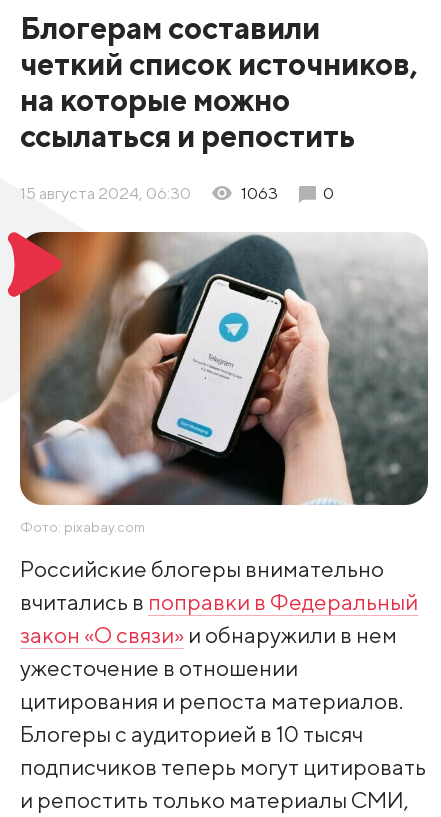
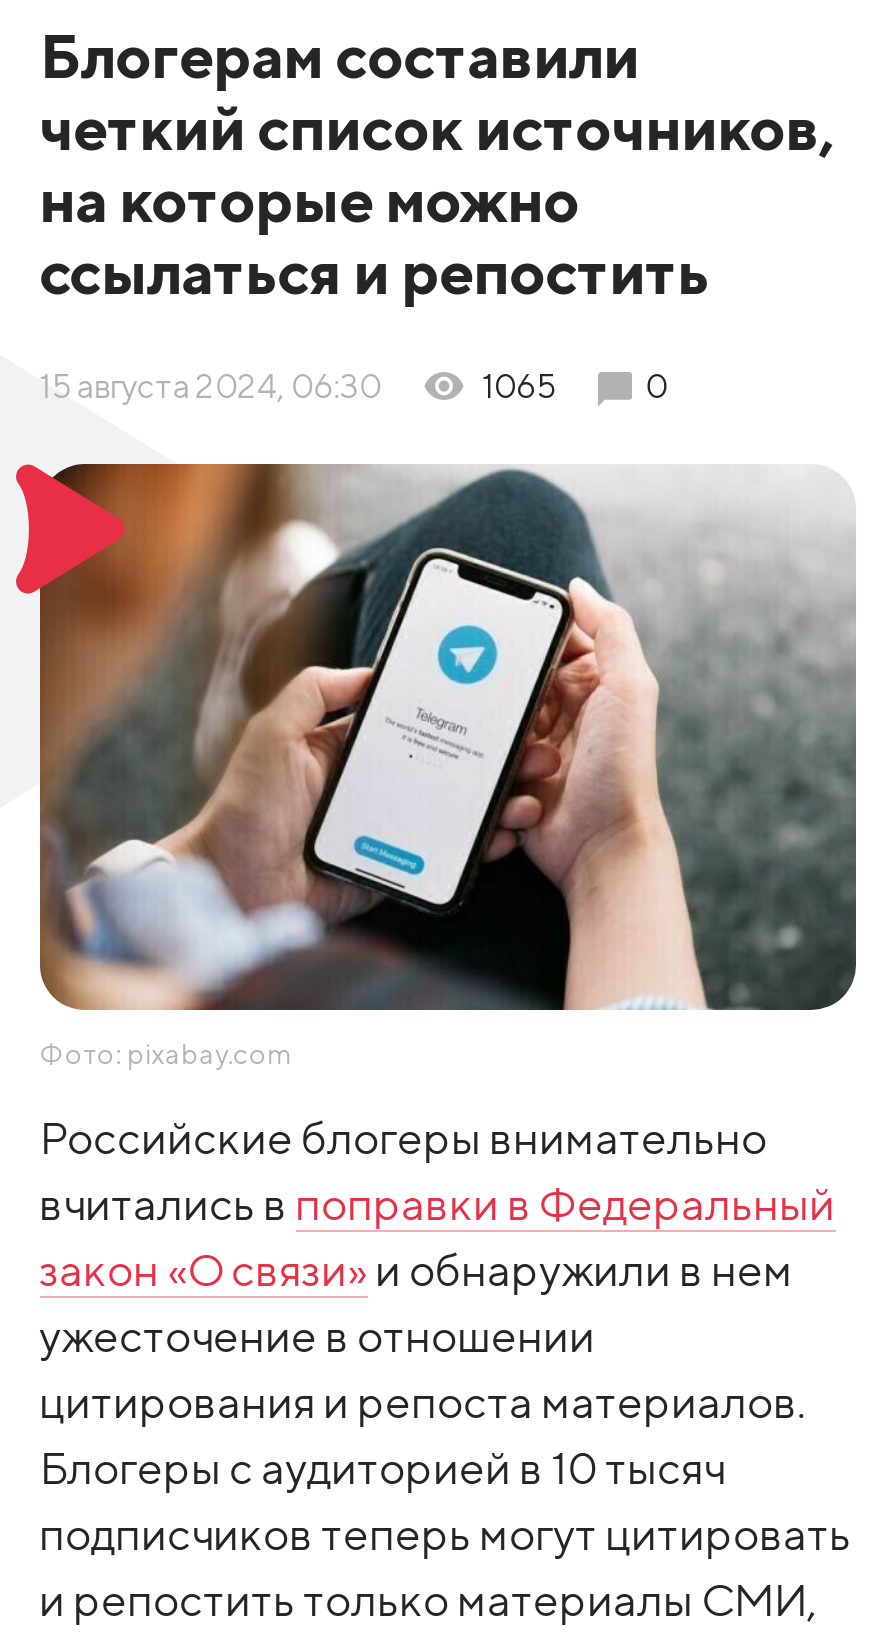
[241,183,278,203] 1063 -> [482,366,556,406] 1065

